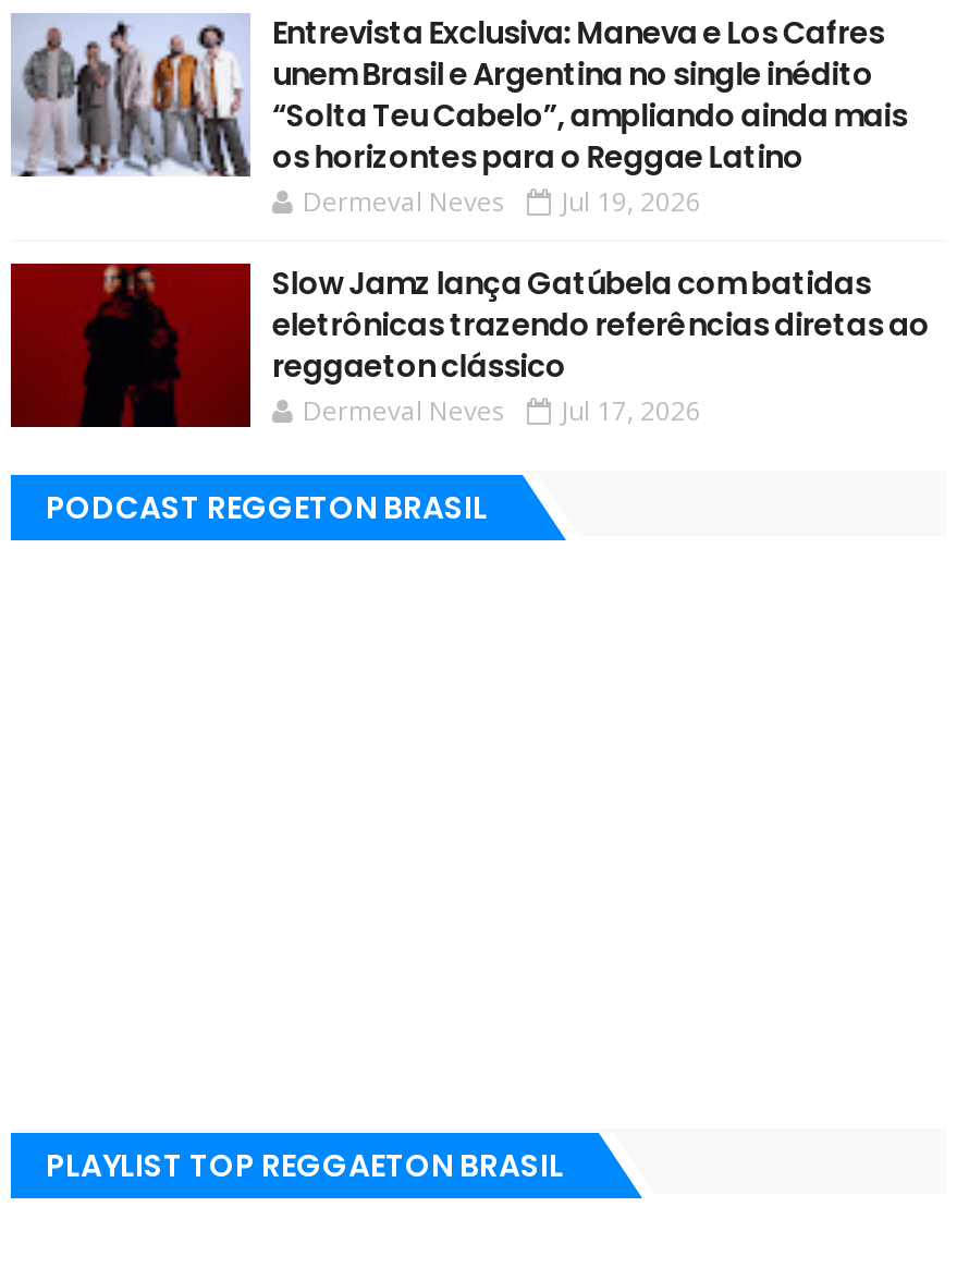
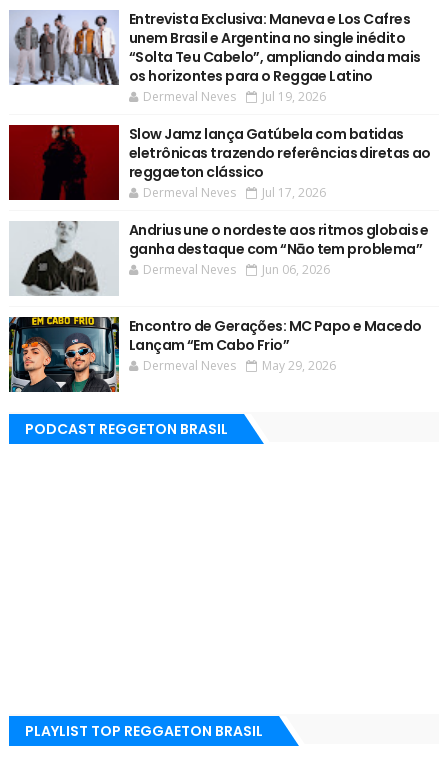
none -> [8,316,120,393] [image]
none -> [9,220,429,374] [image] | Andrius une o nordeste aos ritmos globais e | ganha destaque com “Nāo tem problema’’ | Dermeval Neves | Jun 06, 2026 | Encontro de Gerações: MC Papo e Macedo | Lançam “Em Cabo Frio” | Dermeval Neves | May 29, 2026

